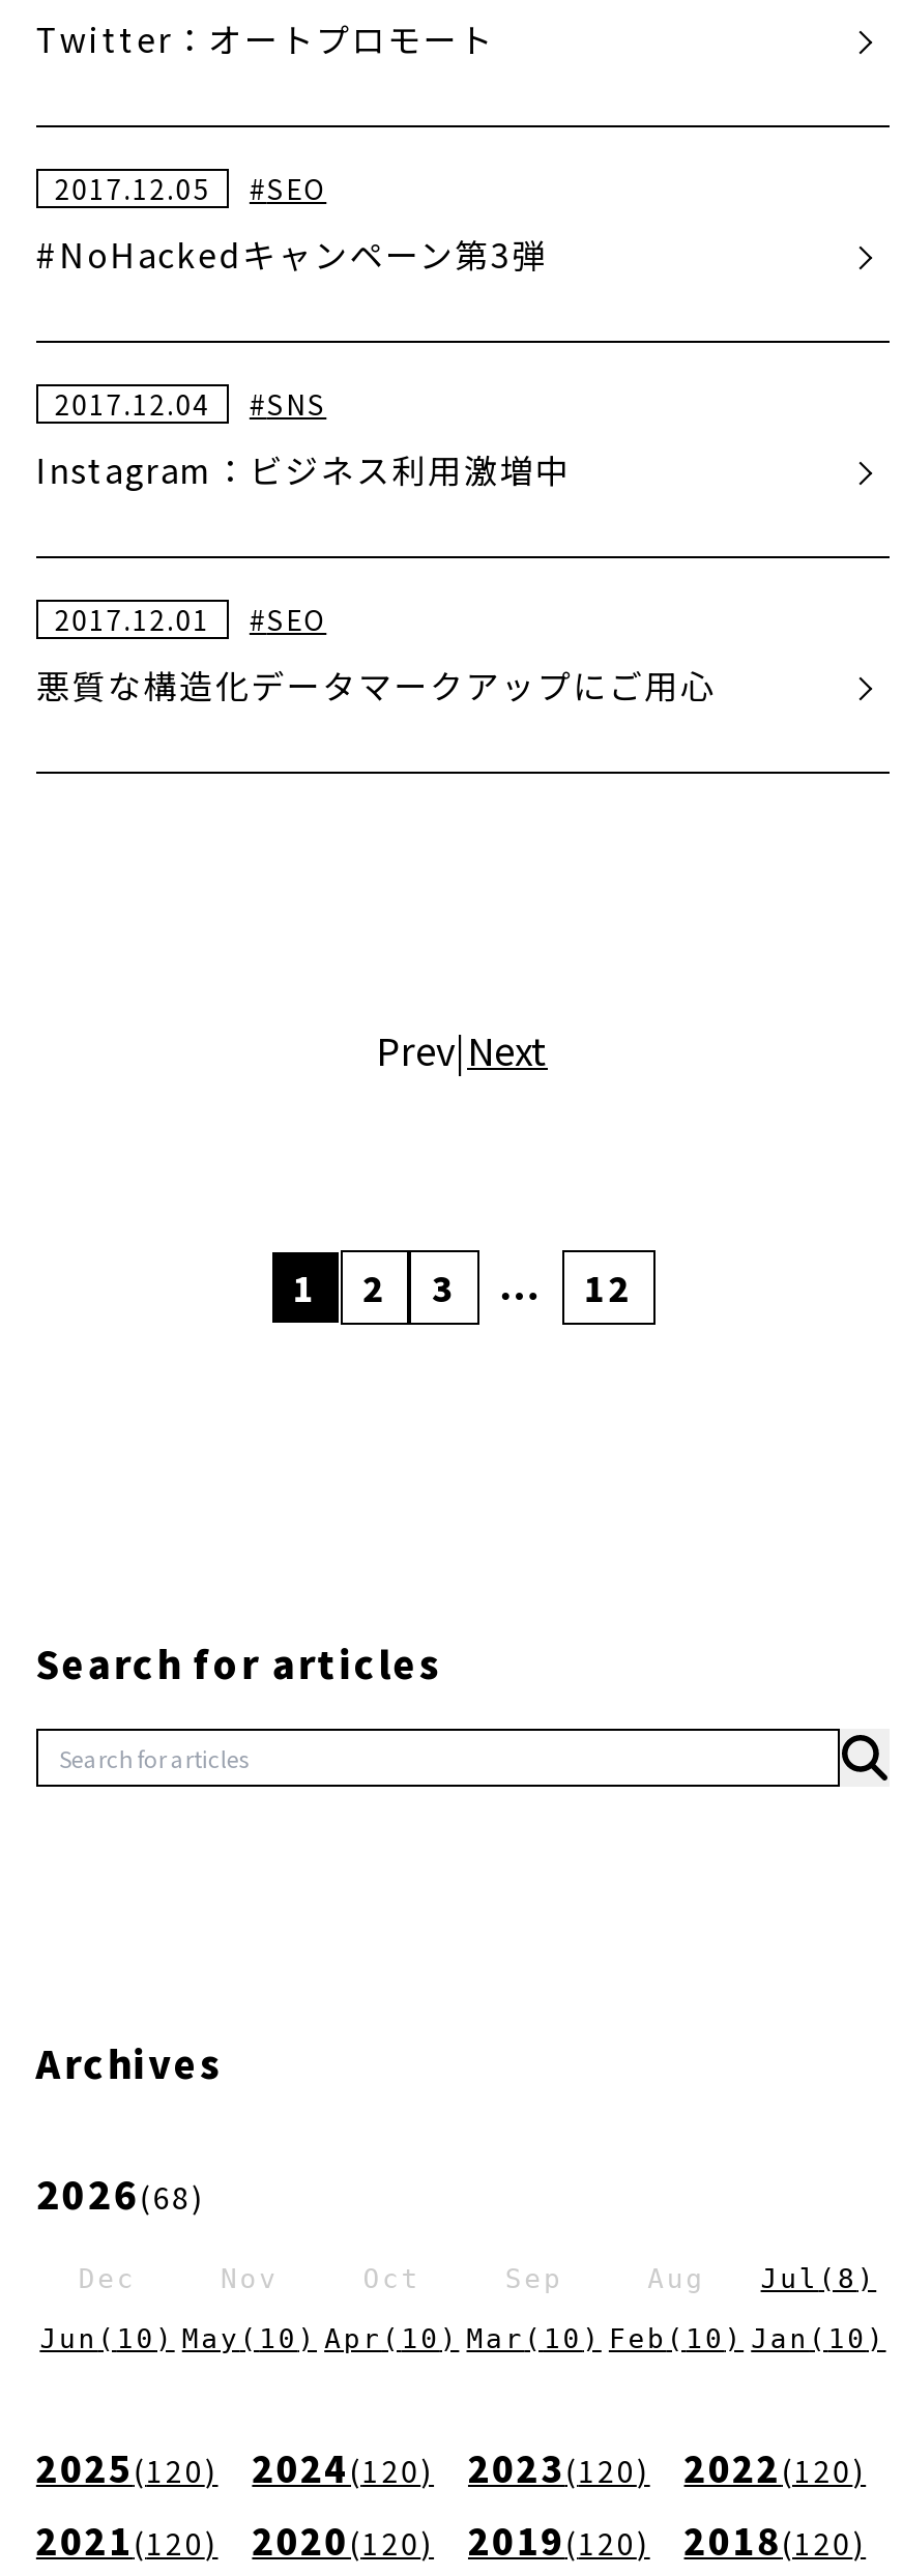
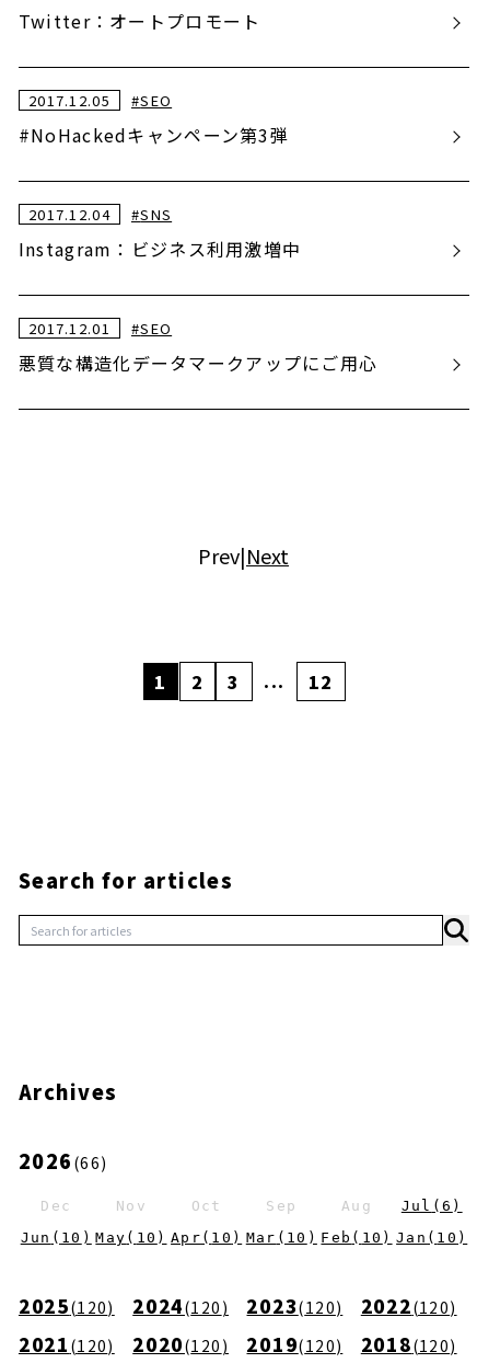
[36,2166,205,2220] 2026(68) -> [18,1146,108,1175] 2026(66)
[647,2263,876,2294] Aug Jul (8) -> [341,1198,462,1214] Aug Jul (6)

